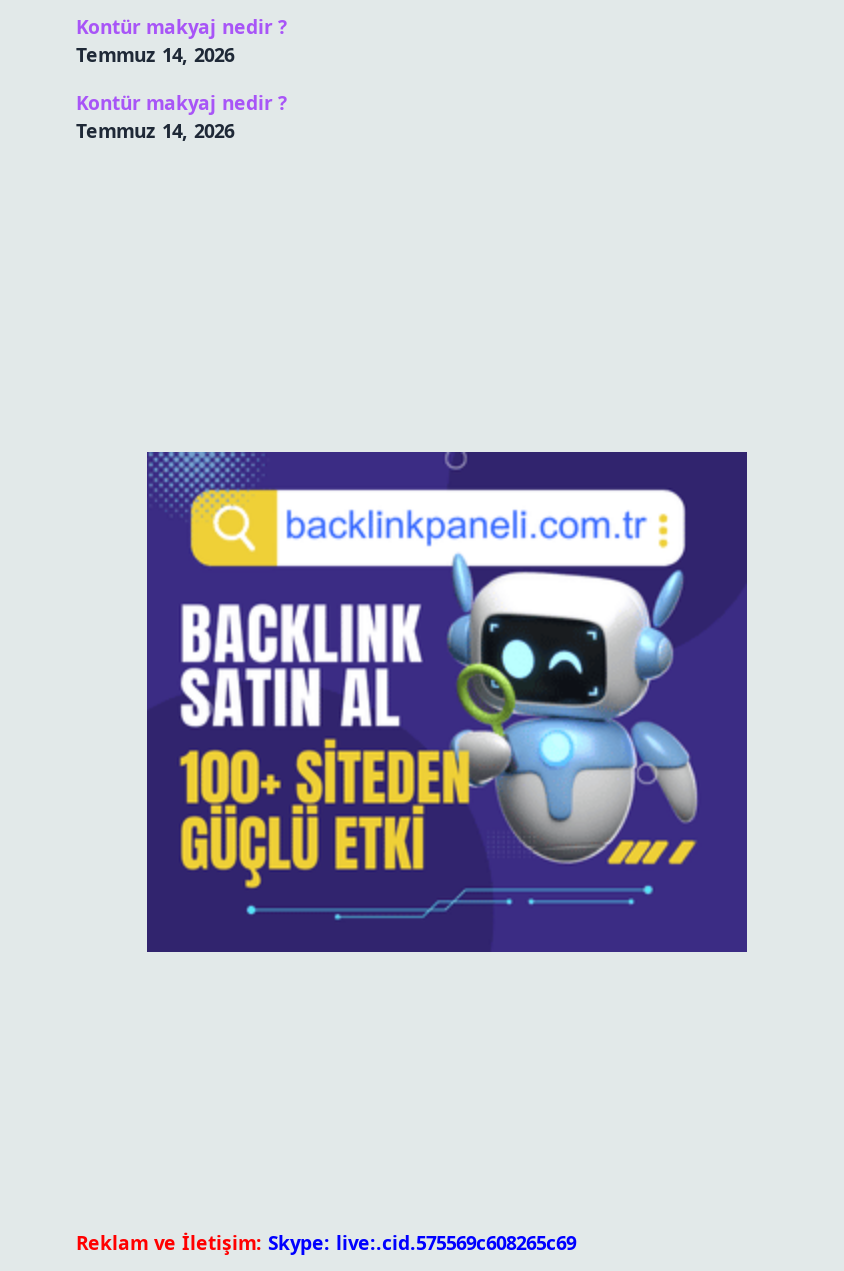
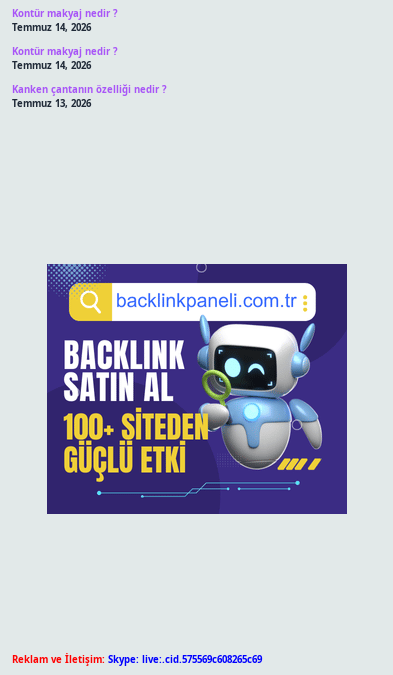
none -> [11,83,166,110] Kanken çantanın özelliği nedir ? | Temmuz 13, 2026

